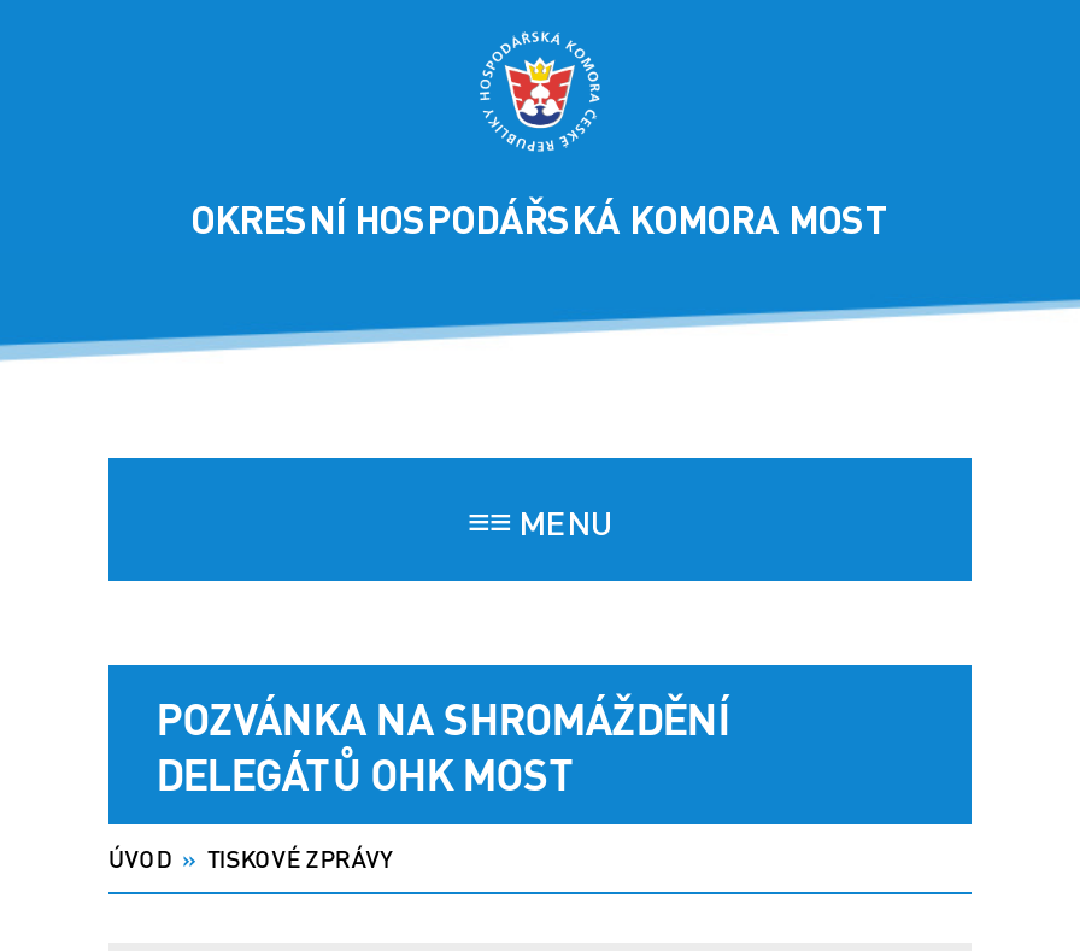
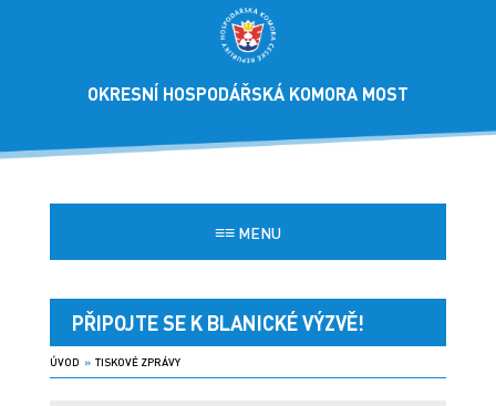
[156,690,730,801] POZVÁNKA NA SHROMÁŽDĚNÍ | DELEGÁTŮ OHK MOST -> [72,310,364,335] PŘIPOJTE SE K BLANICKÉ VÝZVĚ!

